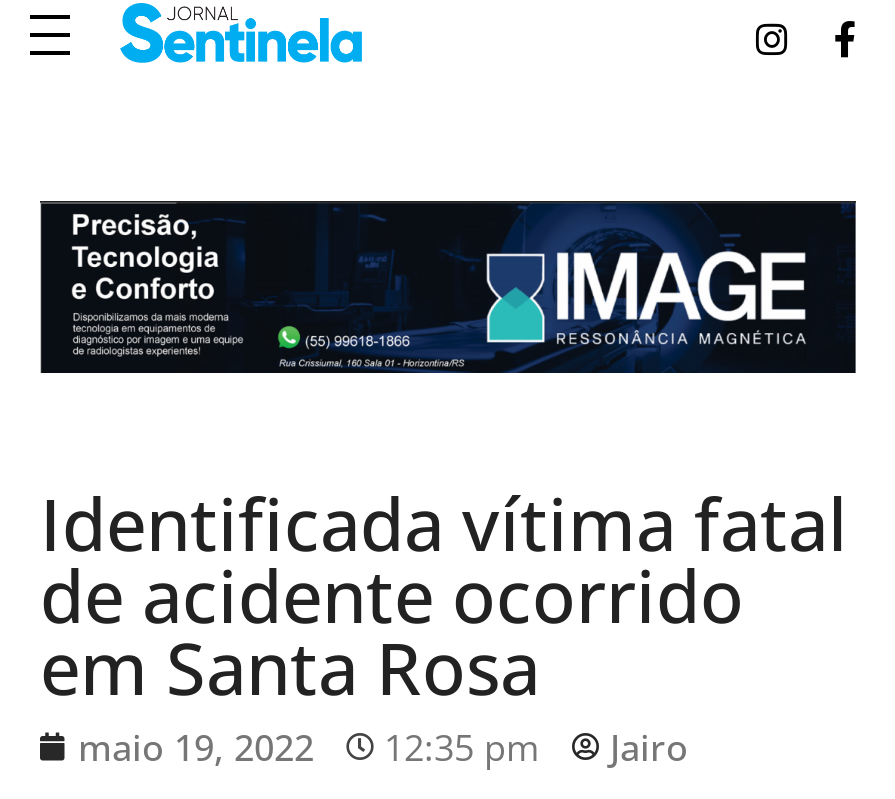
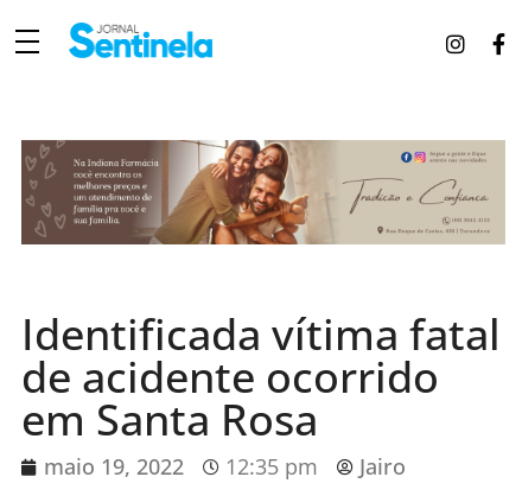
[42,199,858,375] [image] -> [23,139,505,246] [image]

